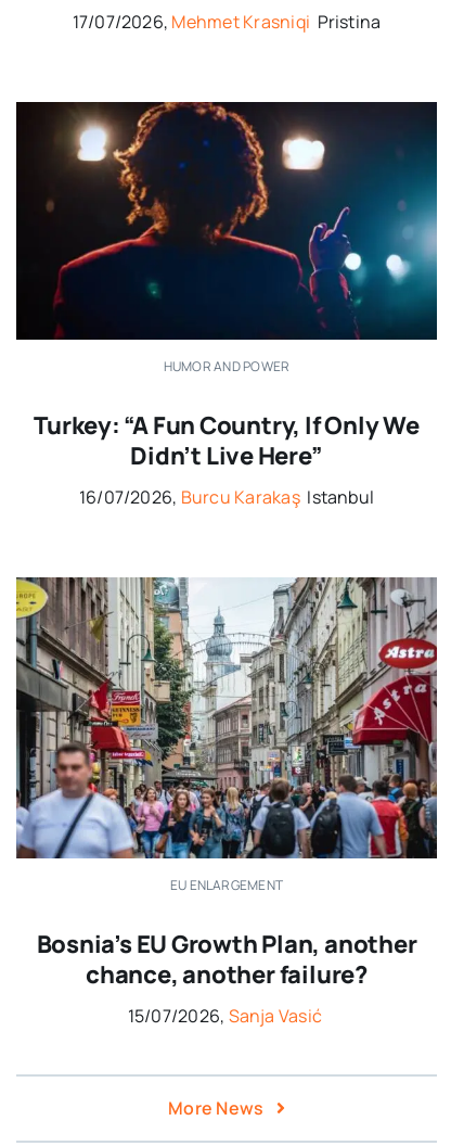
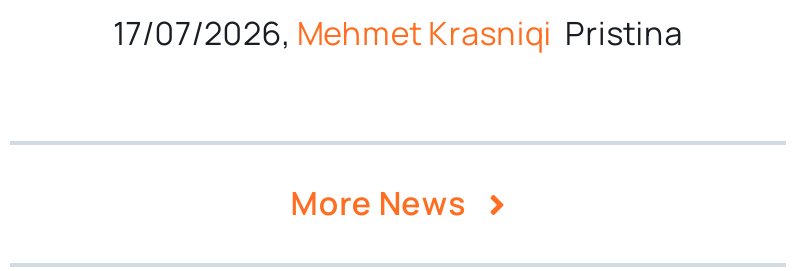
[15,101,438,509] [image] | HUMOR AND POWER | Turkey: “A Fun Country, If Only We | Didn’t Live Here” | 16/07/2026, Burcu Karakaş Istanbul -> none
[15,576,438,1027] [image] | EU ENLARGEMENT | Bosnia’s EU Growth Plan, another | chance, another failure? | 15/07/2026, Sanja Vasić -> none

